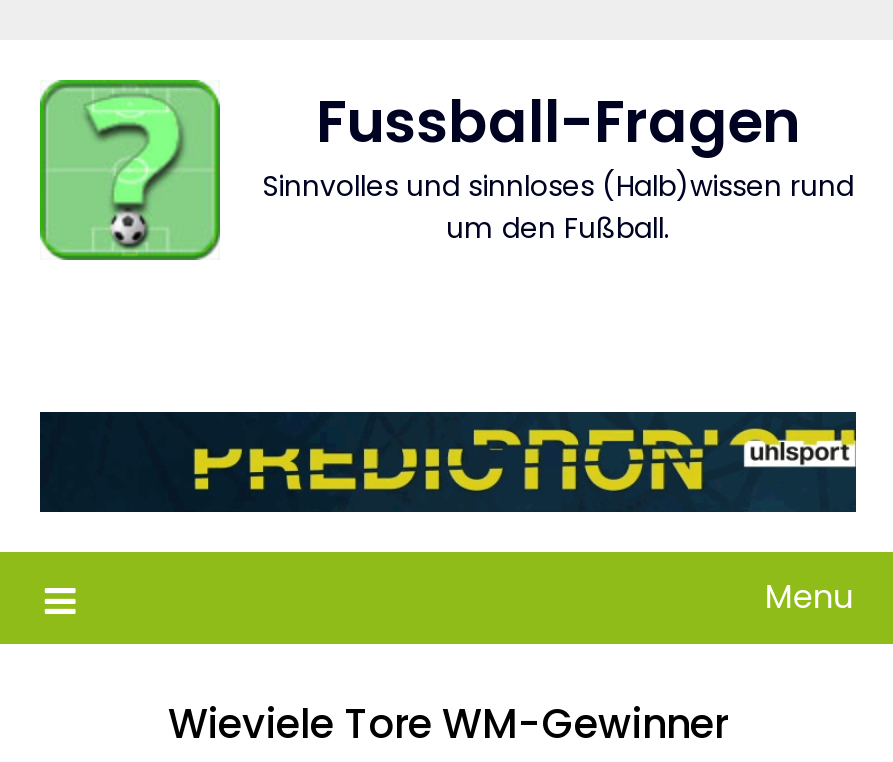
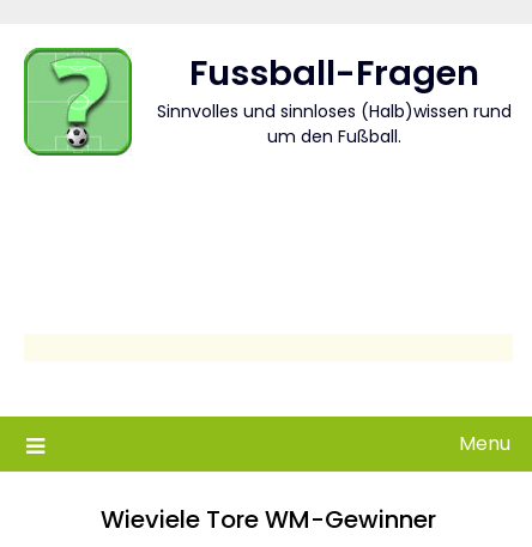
[38,408,858,514] [image] -> none

